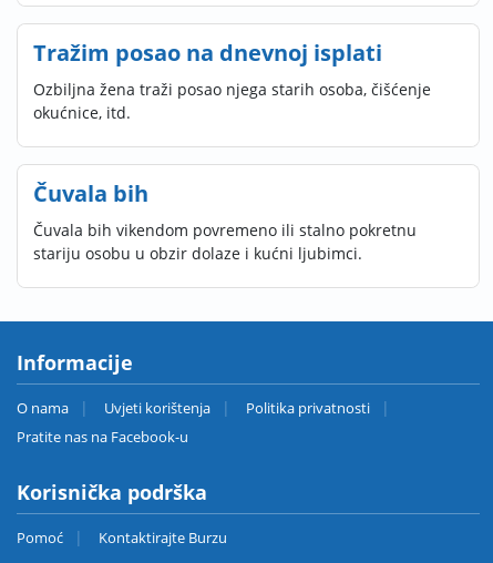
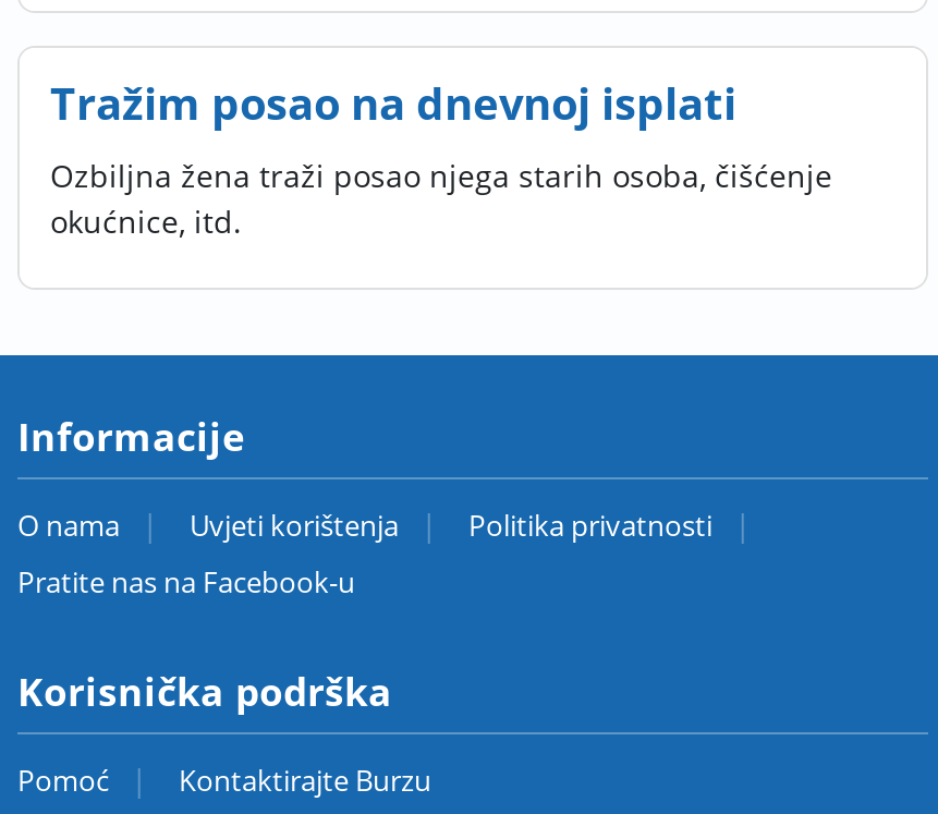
[33,179,417,264] Čuvala bih | Čuvala bih vikendom povremeno ili stalno pokretnu | stariju osobu u obzir dolaze i kućni ljubimci. -> none

